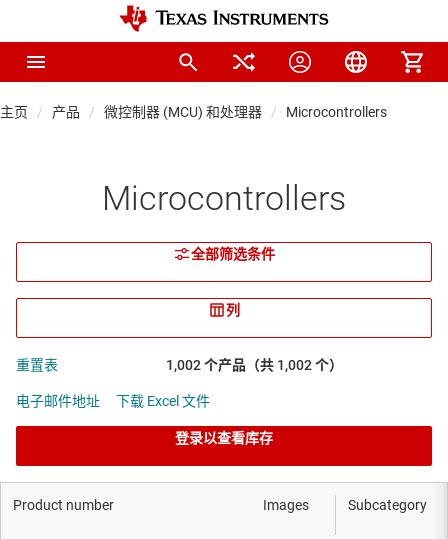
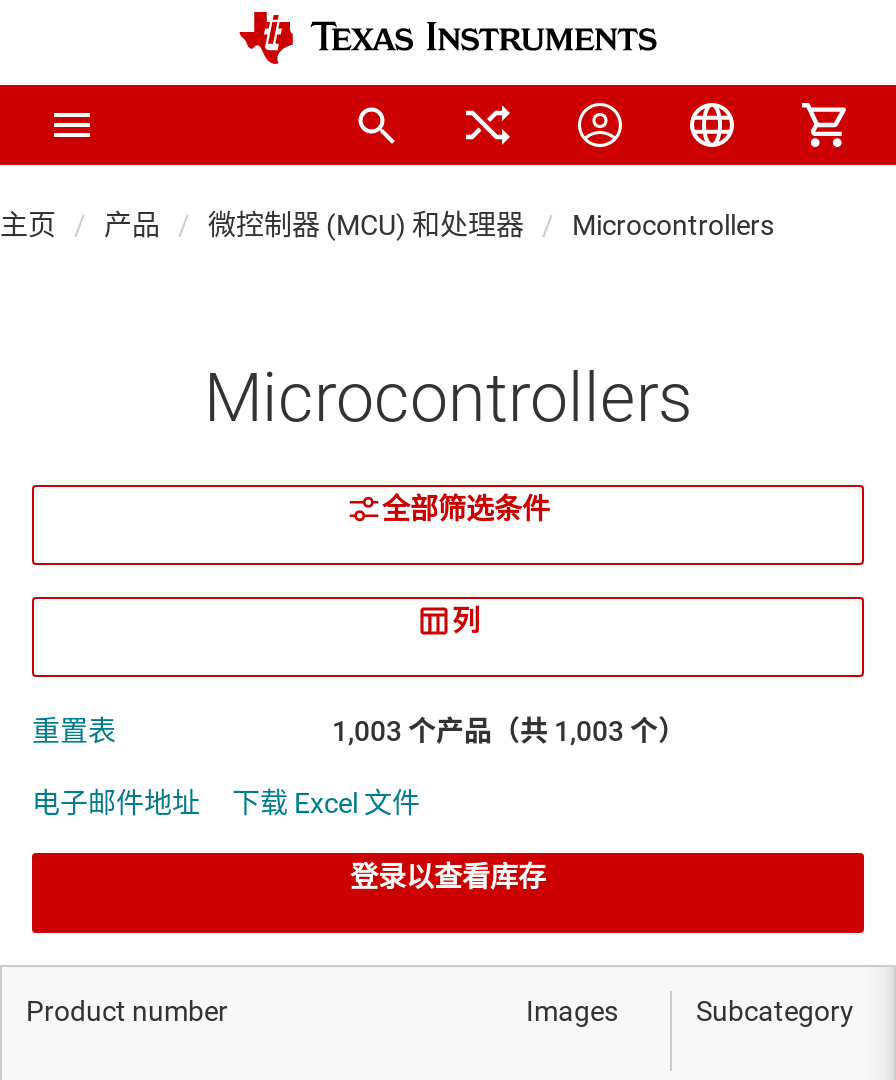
[166,357,343,373] 1,002 个产品（共 1,002 个） -> [332,715,686,747] 1,003 个产品（共 1,003 个）

